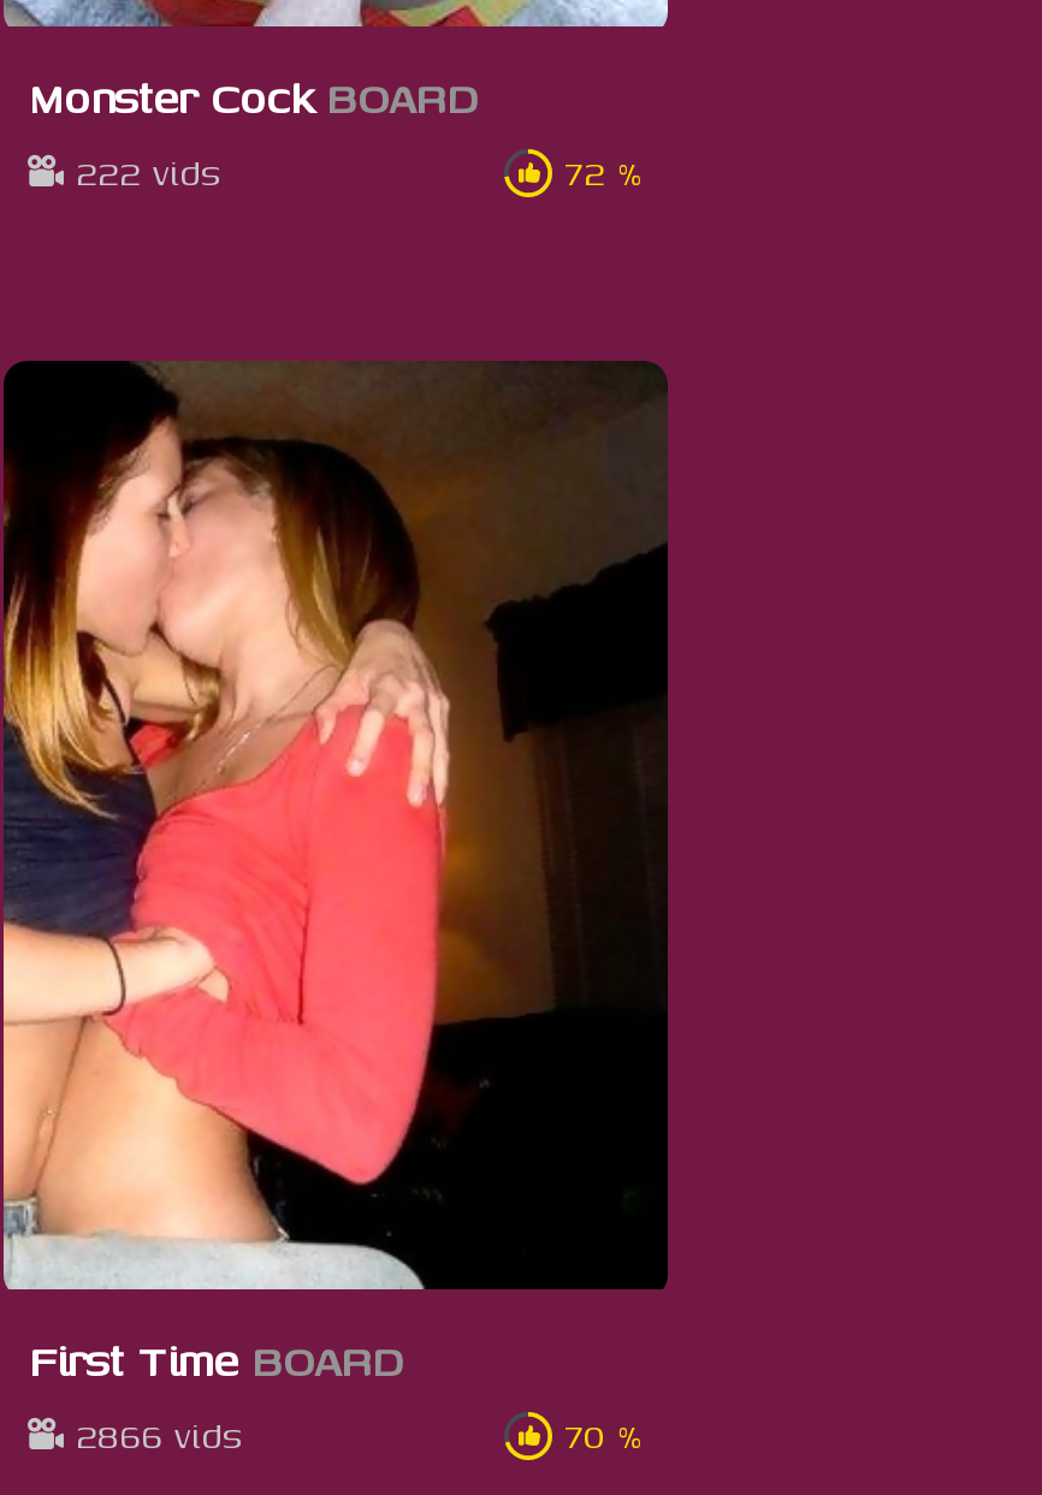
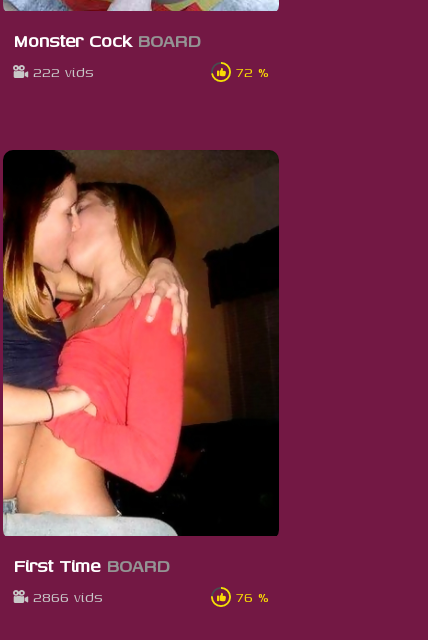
[564,1409,644,1460] 70 % -> [236,586,269,607] 76 %

